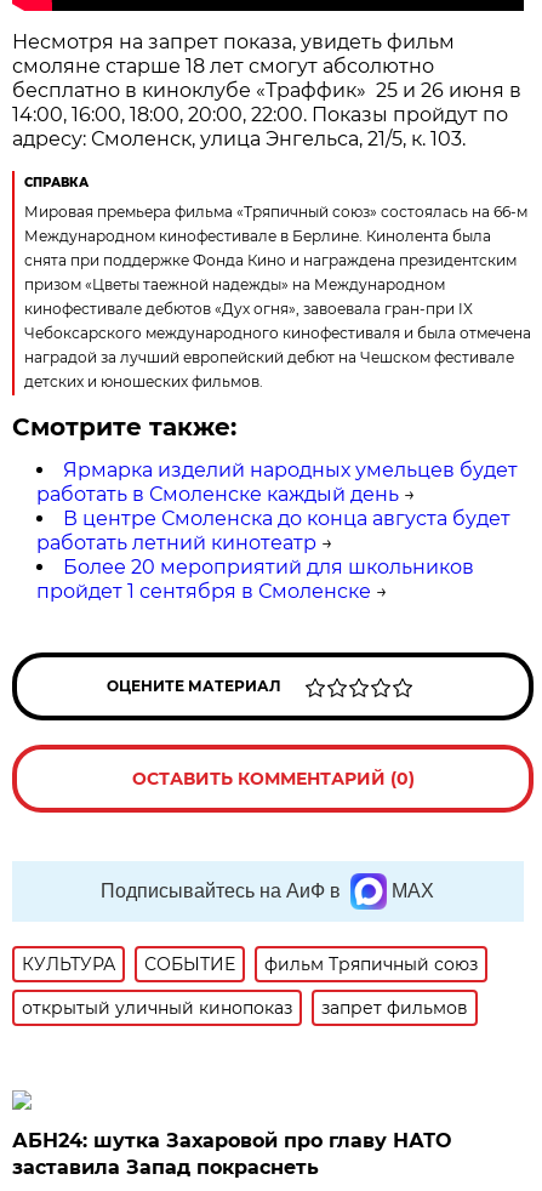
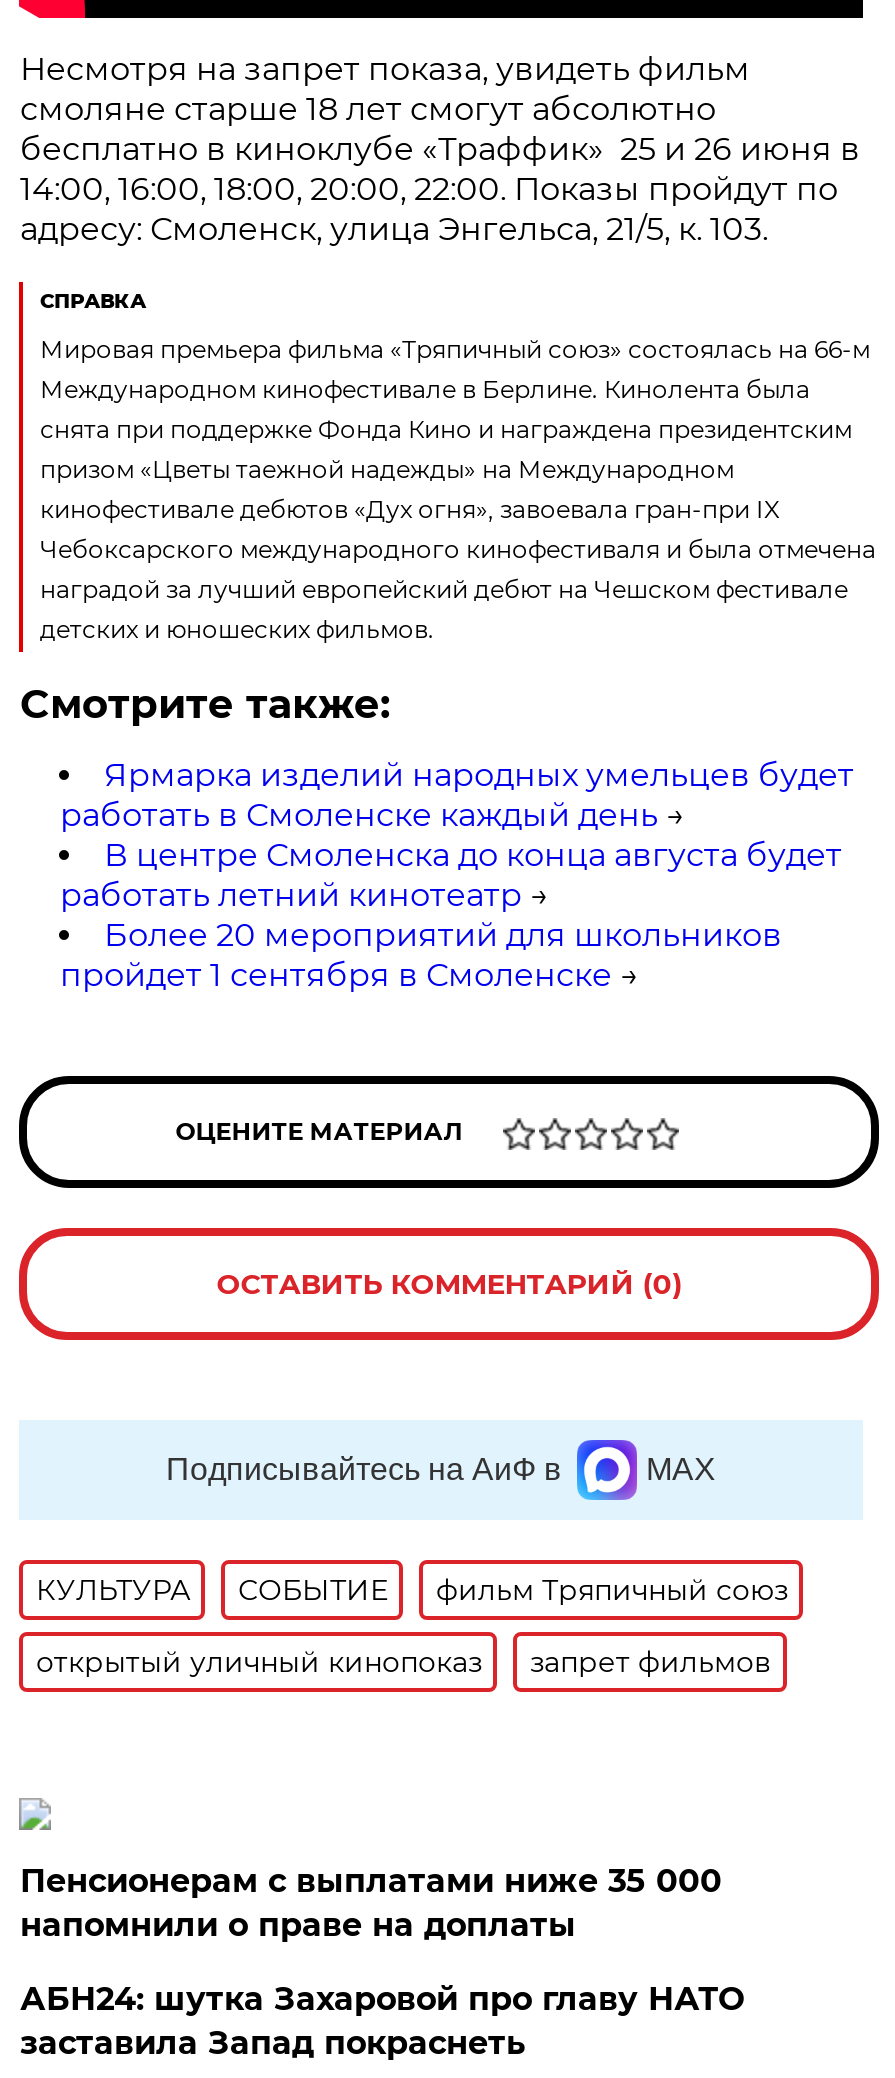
none -> [20,1862,722,1944] Пенсионерам с выплатами ниже 35 000 | напомнили о праве на доплаты

